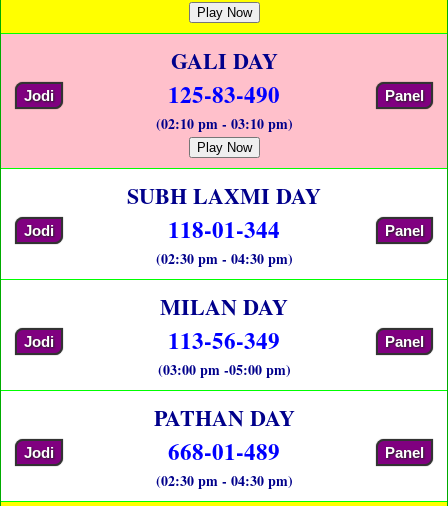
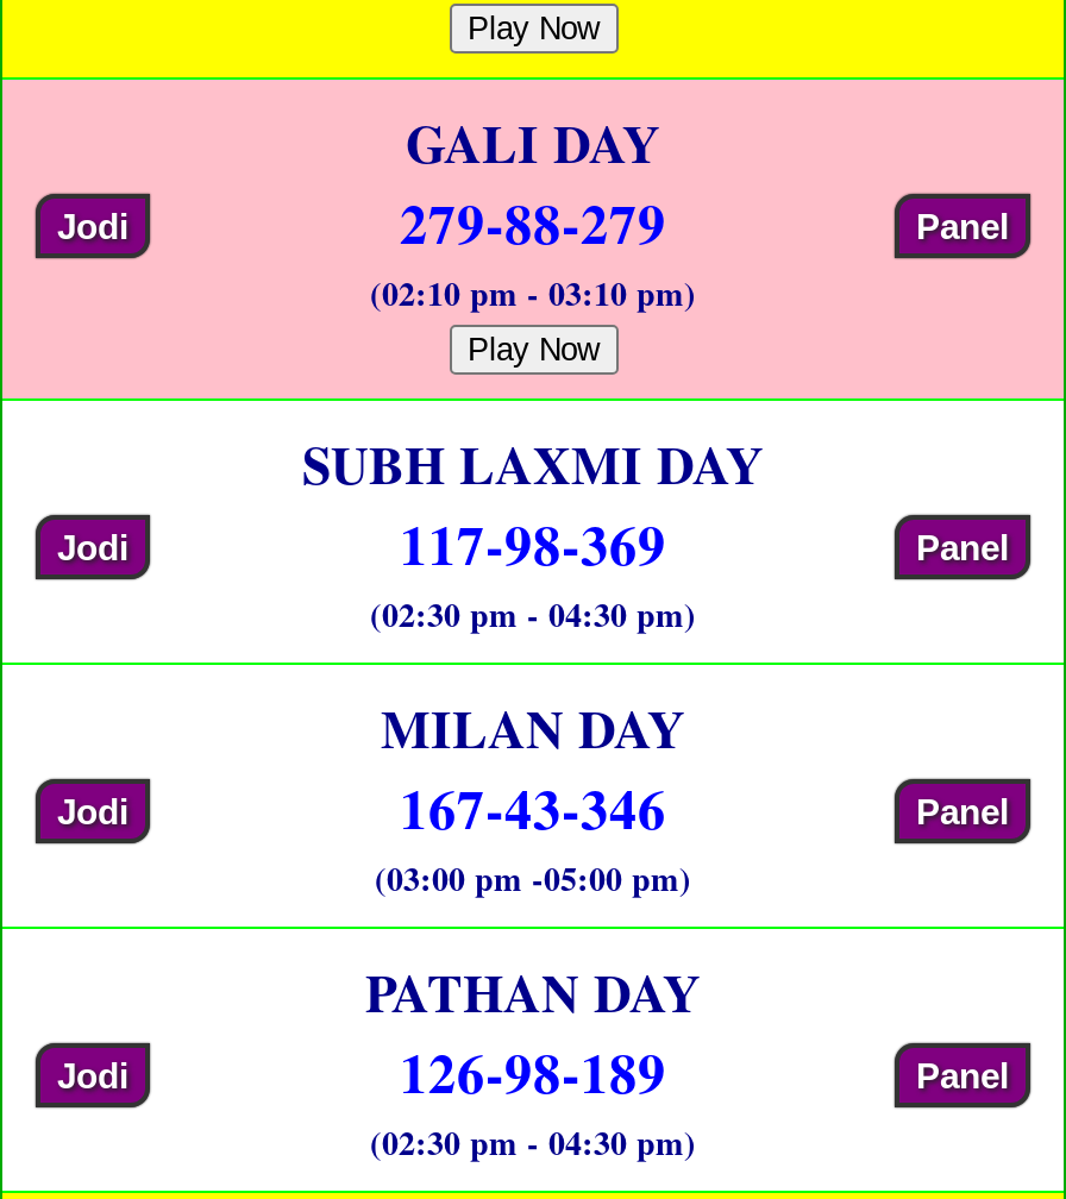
[168,77,280,111] 125-83-490 -> [400,182,666,262] 279-88-279
[168,212,280,246] 118-01-344 -> [400,503,666,584] 117-98-369
[168,323,280,357] 113-56-349 -> [400,767,666,848] 167-43-346
[168,434,280,468] 668-01-489 -> [400,1031,666,1112] 126-98-189

